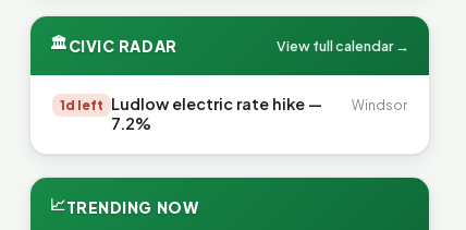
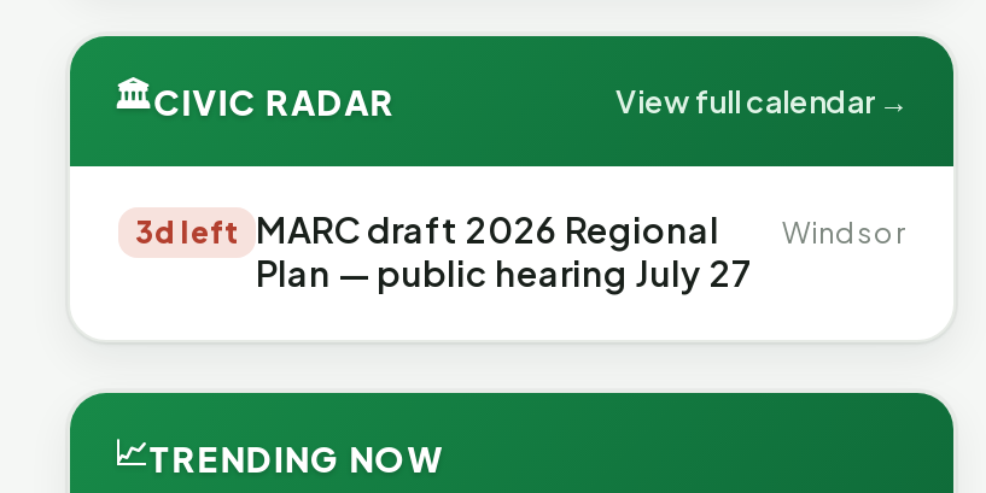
[60,94,322,133] 1d left Ludlow electric rate hike — | 7.2% -> [135,207,753,294] 3d left MARC draft 2026 Regional | Plan — public hearing July 27

